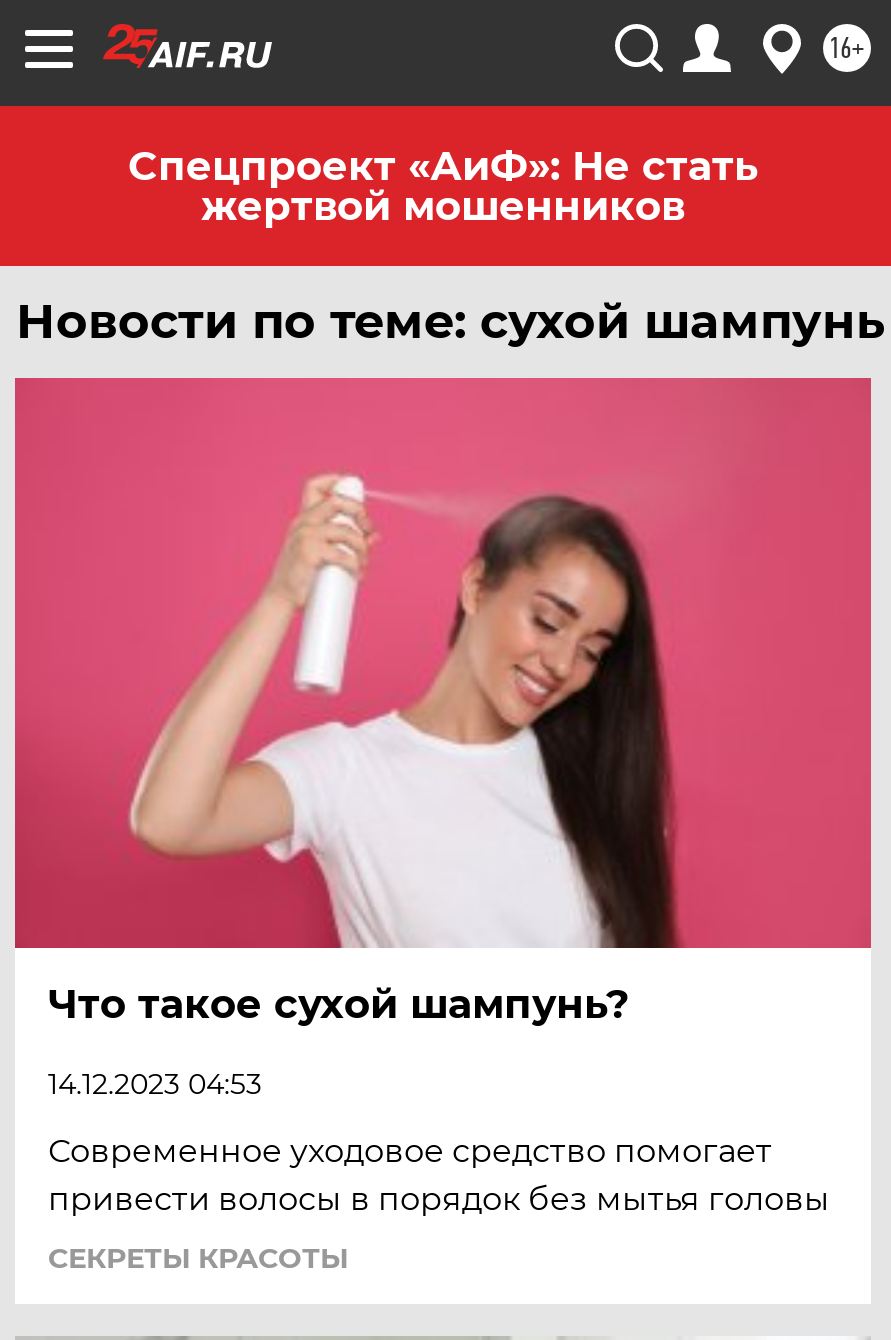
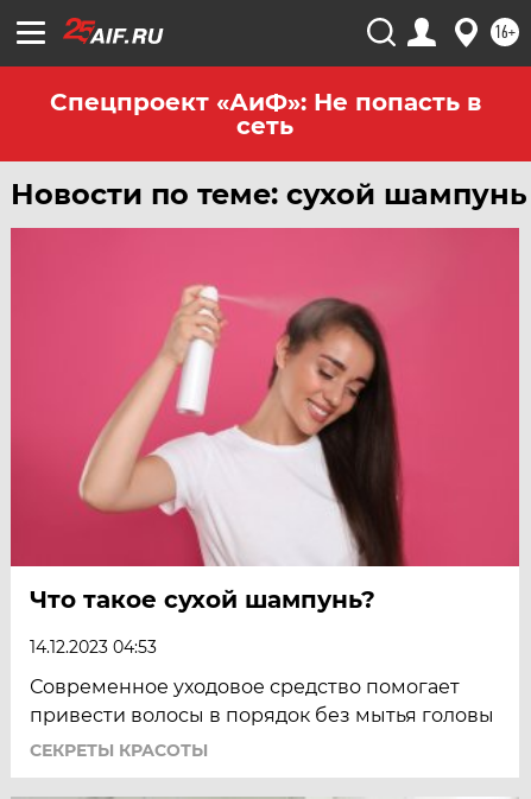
[128,142,758,230] Спецпроект «АиФ»: Не стать | жертвой мошенников -> [49,88,481,140] Спецпроект «АиФ»: Не попасть в | сеть

